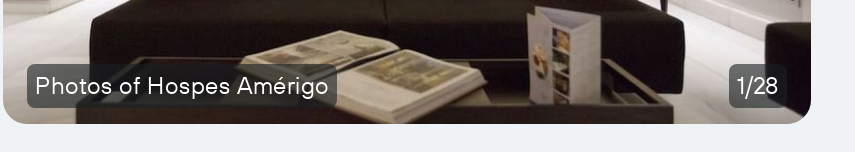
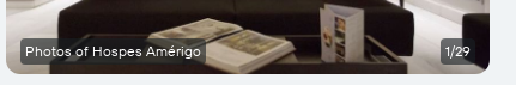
[737,70,779,100] 1/28 -> [445,42,471,60] 1/29

